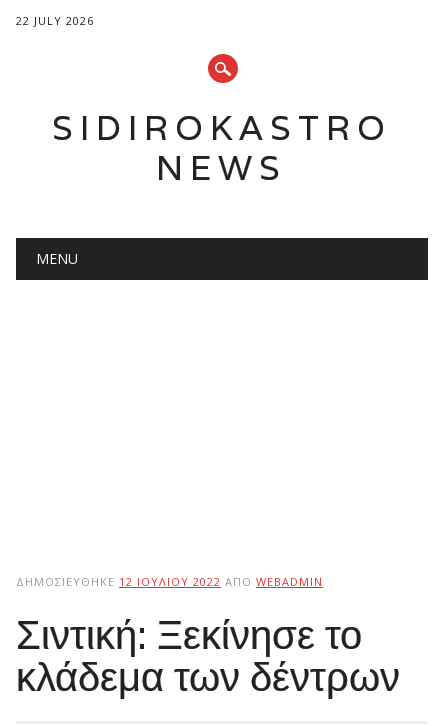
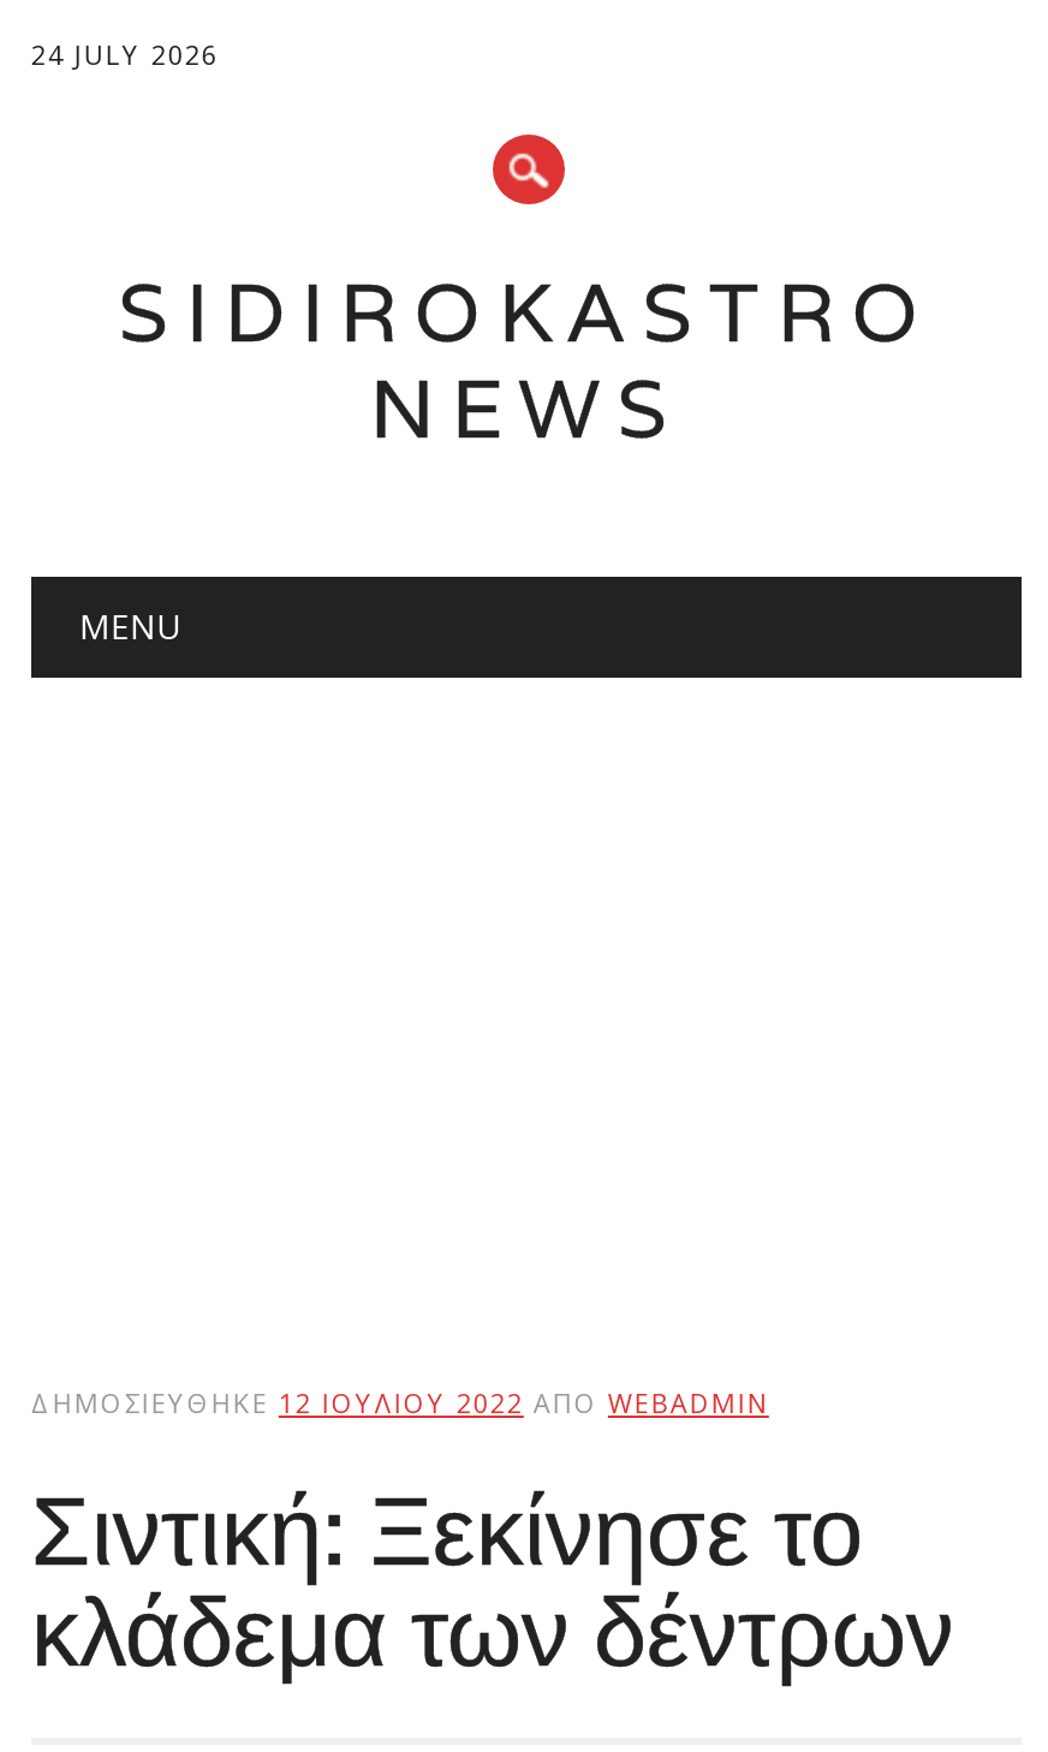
[16,13,94,28] 22 JULY 2026 -> [31,36,218,72] 24 JULY 2026

